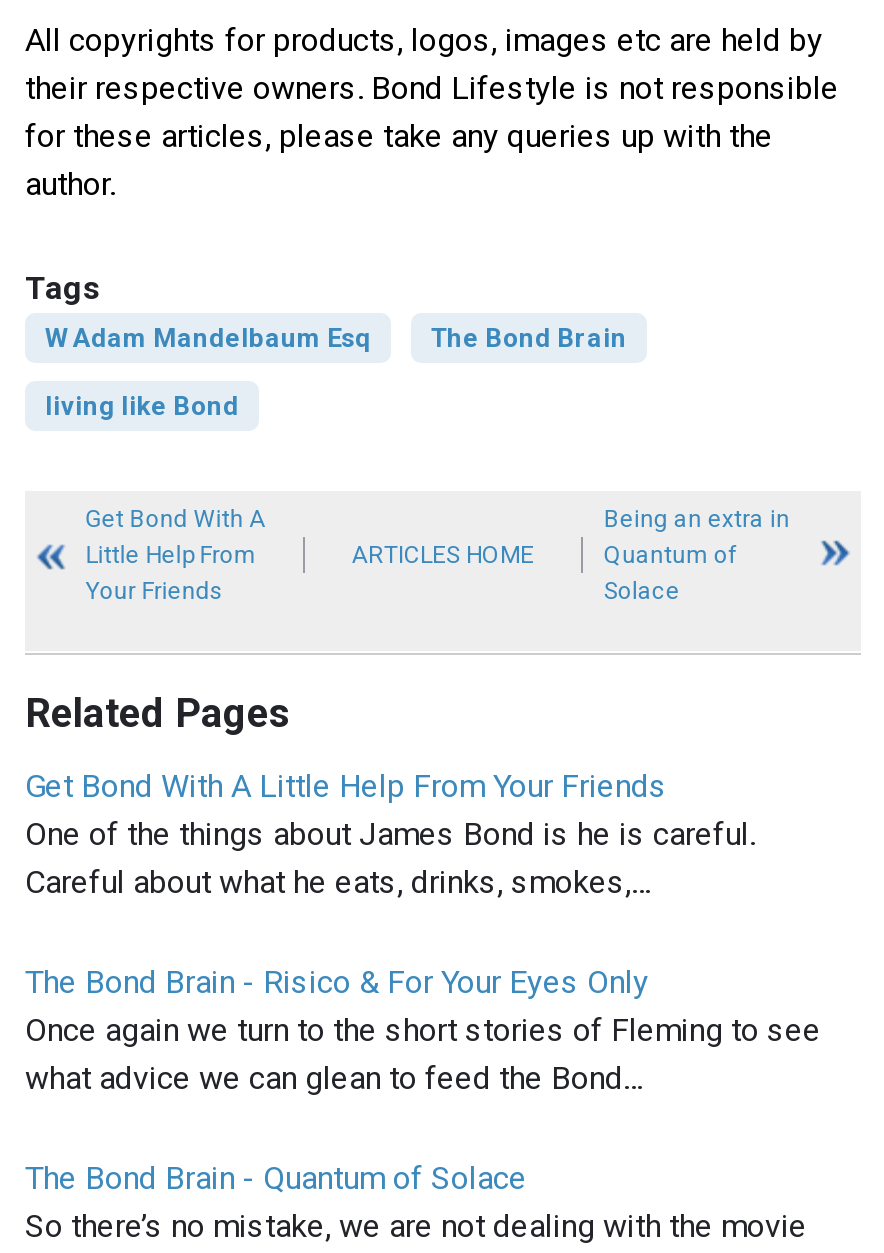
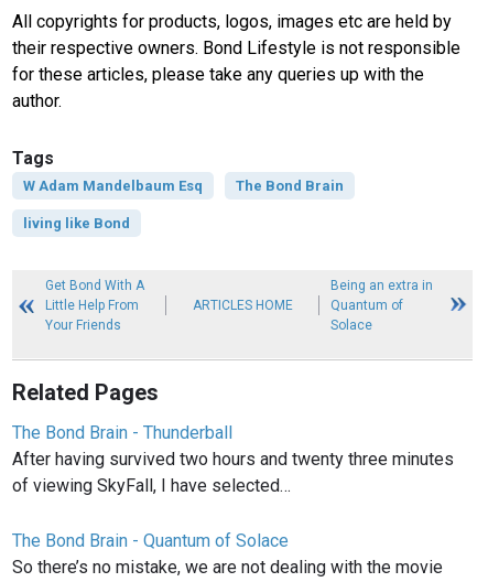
[25,767,821,1097] Get Bond With A Little Help From Your Friends | One of the things about James Bond is he is careful. | Careful about what he eats, drinks, smokes,… | The Bond Brain - Risico & For Your Eyes Only | Once again we turn to the short stories of Fleming to see | what advice we can glean to feed the Bond… -> [12,422,454,496] The Bond Brain - Thunderball | After having survived two hours and twenty three minutes | of viewing SkyFall, I have selected…

